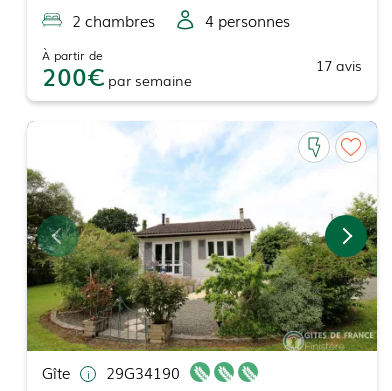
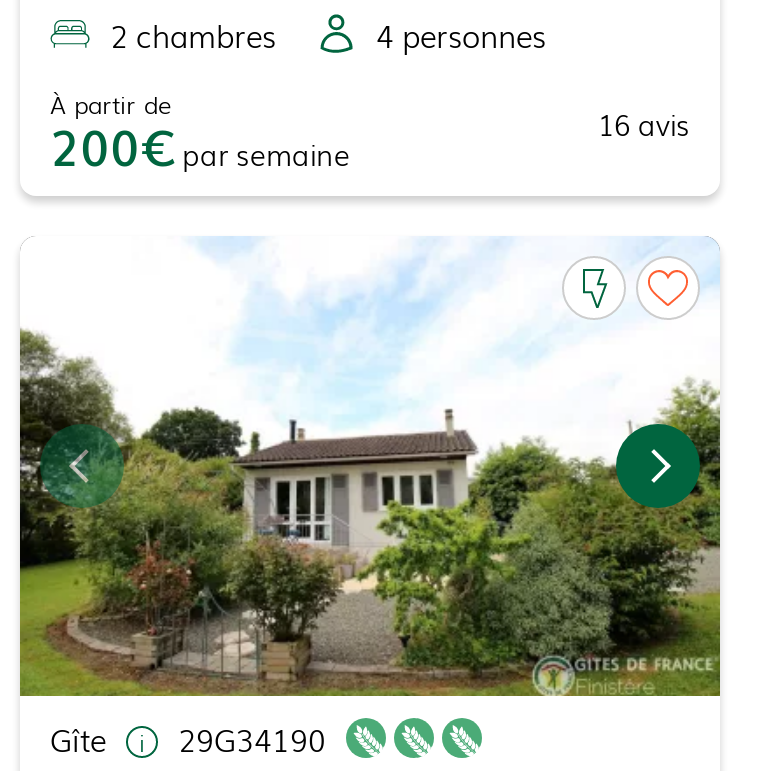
[316,55,362,75] 17 avis -> [598,103,690,143] 16 avis

